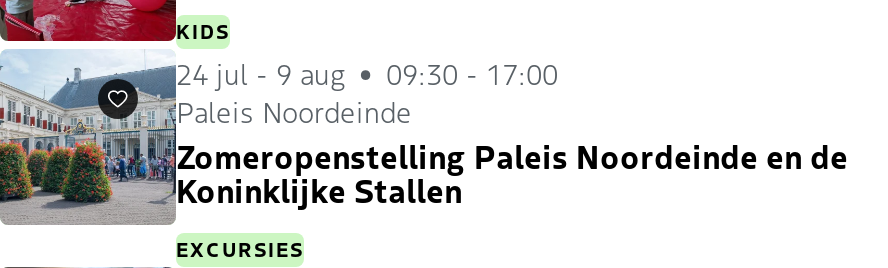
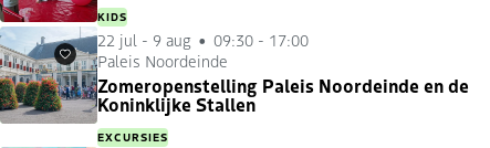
[176,52,558,92] 24 jul - 9 aug 09:30 - 17:00 -> [97,29,309,51] 22 jul - 9 aug 09:30 - 17:00

